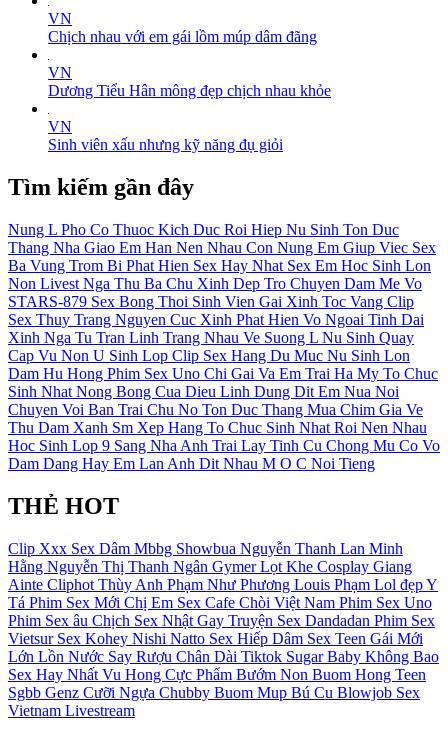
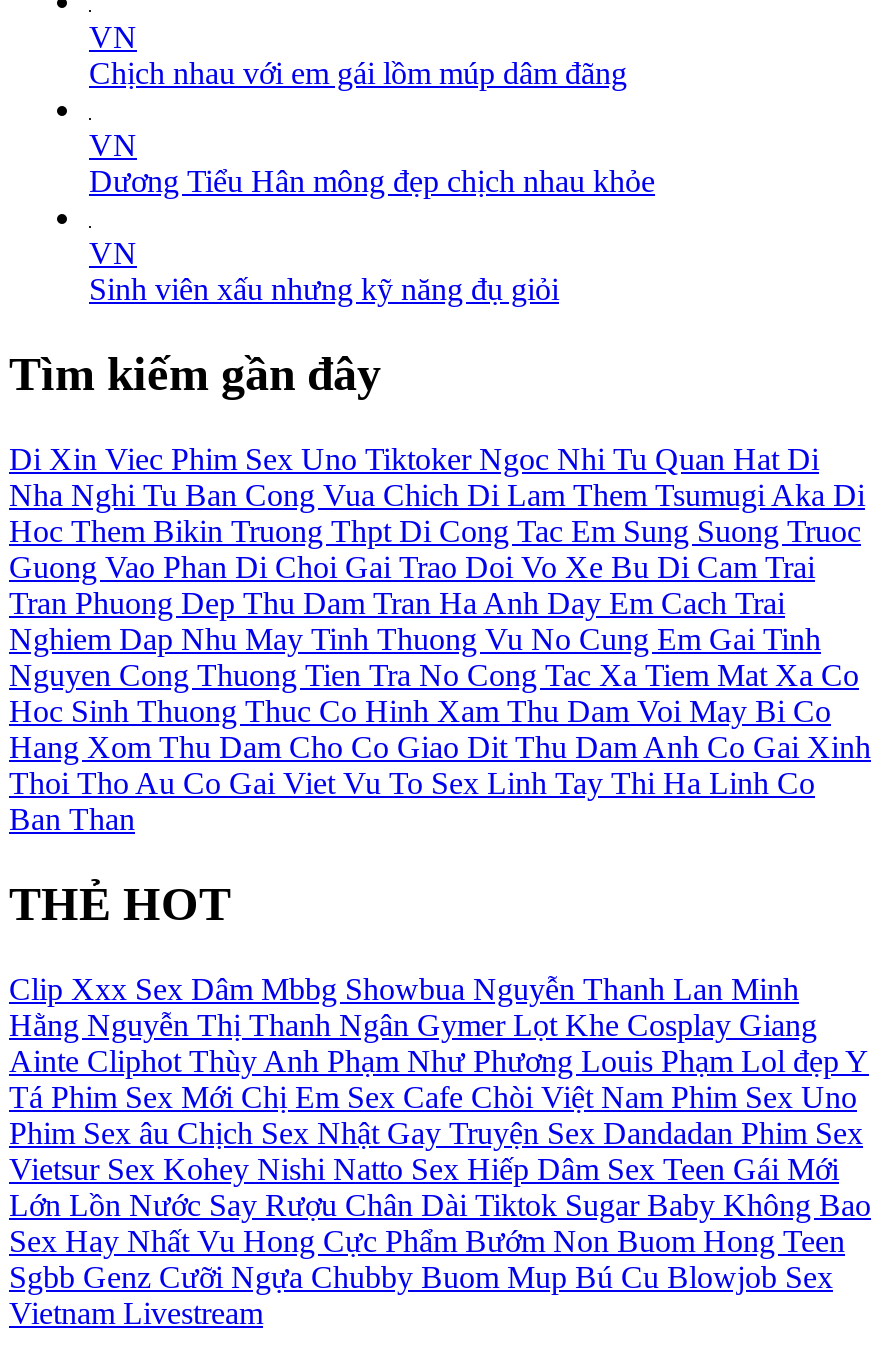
[8,221,440,472] Nung L Pho Co Thuoc Kich Duc Roi Hiep Nu Sinh Ton Duc | Thang Nha Giao Em Han Nen Nhau Con Nung Em Giup Viec Sex | Ba Vung Trom Bi Phat Hien Sex Hay Nhat Sex Em Hoc Sinh Lon | Non Livest Nga Thu Ba Chu Xinh Dep Tro Chuyen Dam Me Vo | STARS-879 Sex Bong Thoi Sinh Vien Gai Xinh Toc Vang Clip | Sex Thuy Trang Nguyen Cuc Xinh Phat Hien Vo Ngoai Tinh Dai | Xinh Nga Tu Tran Linh Trang Nhau Ve Suong L Nu Sinh Quay | Cap Vu Non U Sinh Lop Clip Sex Hang Du Muc Nu Sinh Lon | Dam Hu Hong Phim Sex Uno Chi Gai Va Em Trai Ha My To Chuc | Sinh Nhat Nong Bong Cua Dieu Linh Dung Dit Em Nua Noi | Chuyen Voi Ban Trai Chu No Ton Duc Thang Mua Chim Gia Ve | Thu Dam Xanh Sm Xep Hang To Chuc Sinh Nhat Roi Nen Nhau | Hoc Sinh Lop 9 Sang Nha Anh Trai Lay Tinh Cu Chong Mu Co Vo | Dam Dang Hay Em Lan Anh Dit Nhau M O C Noi Tieng -> [9,442,871,836] Di Xin Viec Phim Sex Uno Tiktoker Ngoc Nhi Tu Quan Hat Di | Nha Nghi Tu Ban Cong Vua Chich Di Lam Them Tsumugi Aka Di | Hoc Them Bikin Truong Thpt Di Cong Tac Em Sung Suong Truoc | Guong Vao Phan Di Choi Gai Trao Doi Vo Xe Bu Di Cam Trai | Tran Phuong Dep Thu Dam Tran Ha Anh Day Em Cach Trai | Nghiem Dap Nhu May Tinh Thuong Vu No Cung Em Gai Tinh | Nguyen Cong Thuong Tien Tra No Cong Tac XaTiem Mat Xa Co | Hoc Sinh Thuong Thuc Co Hinh Xam Thu Dam Voi May Bi Co | Hang Xom Thu Dam Cho Co Giao Dit Thu Dam Anh Co Gai Xinh | Thoi Tho Au Co Gai Viet Vu To Sex Linh Tay Thi Ha Linh Co | Ban Than

